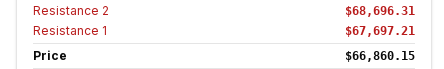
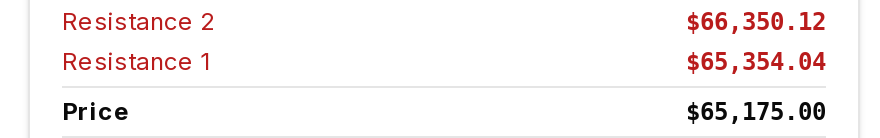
[345,4,415,18] $68,696.31 -> [686,8,826,36] $66,350.12
[345,24,415,38] $67,697.21 -> [686,48,826,76] $65,354.04
[345,49,415,63] $66,860.15 -> [686,98,826,126] $65,175.00

